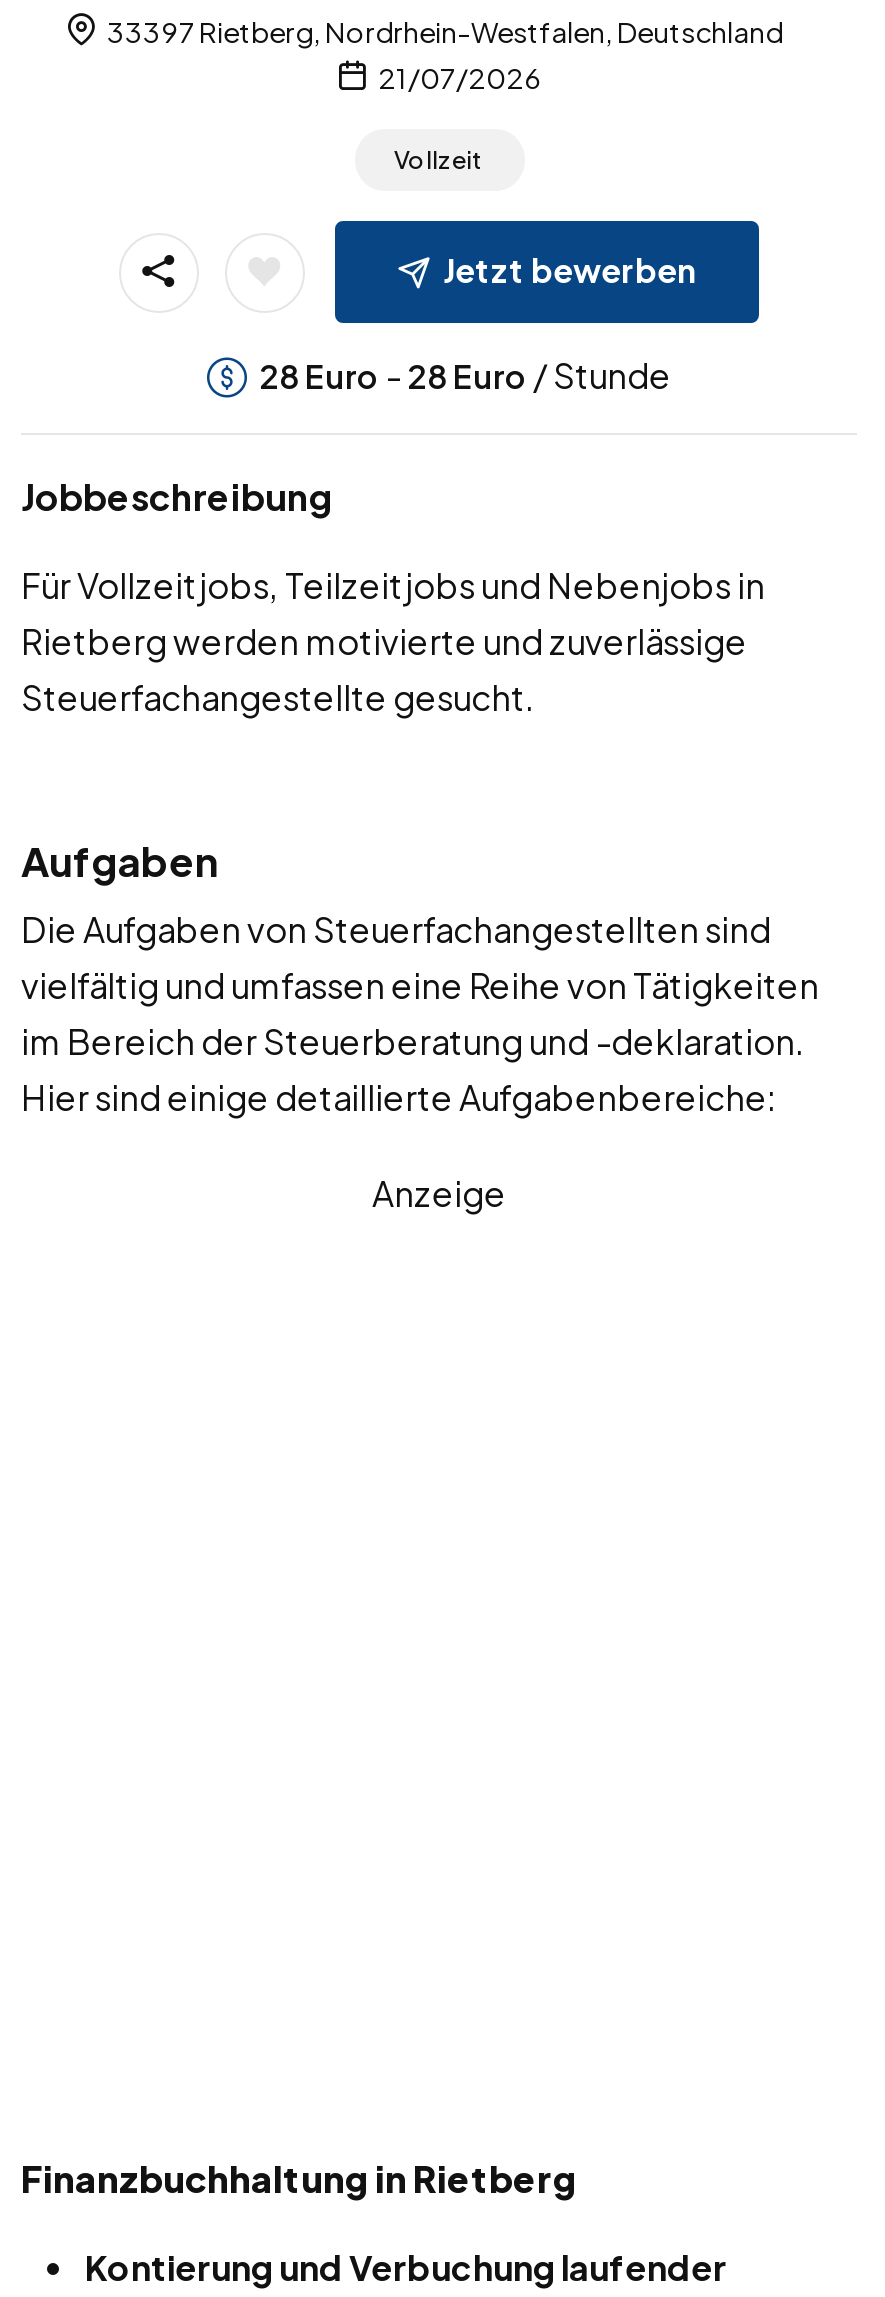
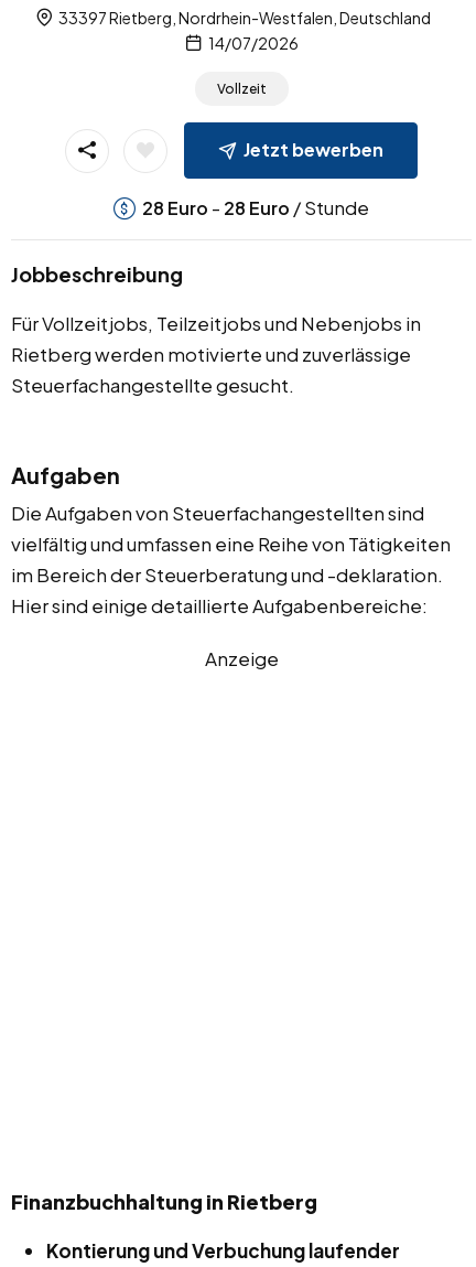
[374,59,542,95] 21/07/2026 -> [205,33,298,53] 14/07/2026

